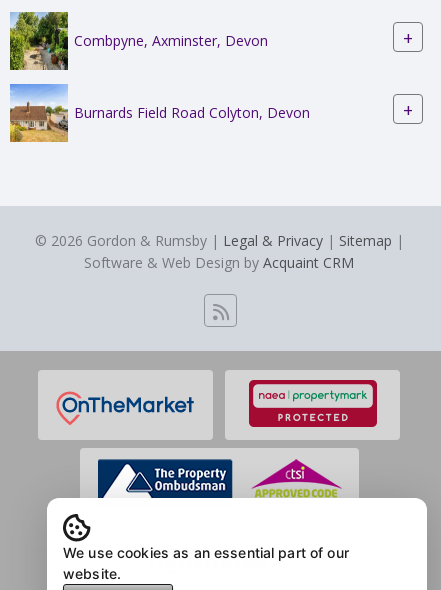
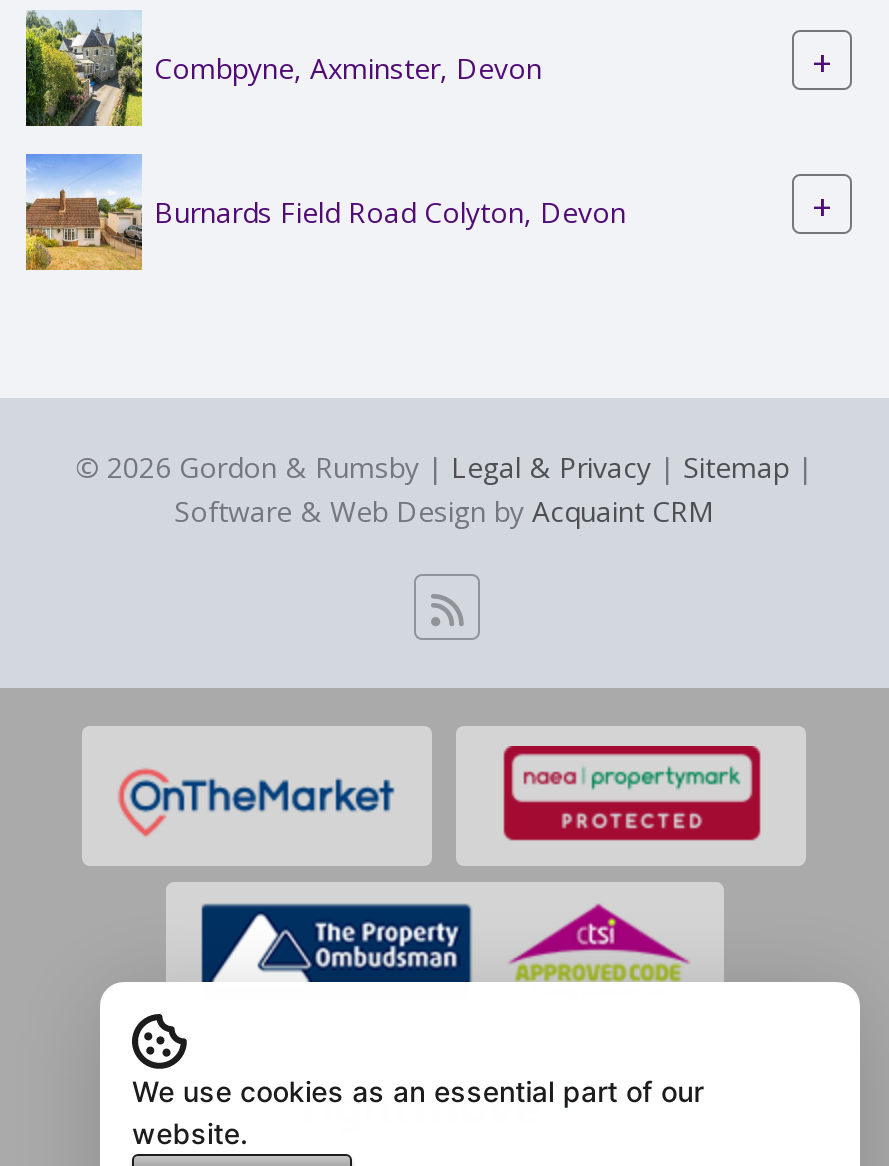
[9,11,69,71] [image] -> [24,10,144,128] [image]

